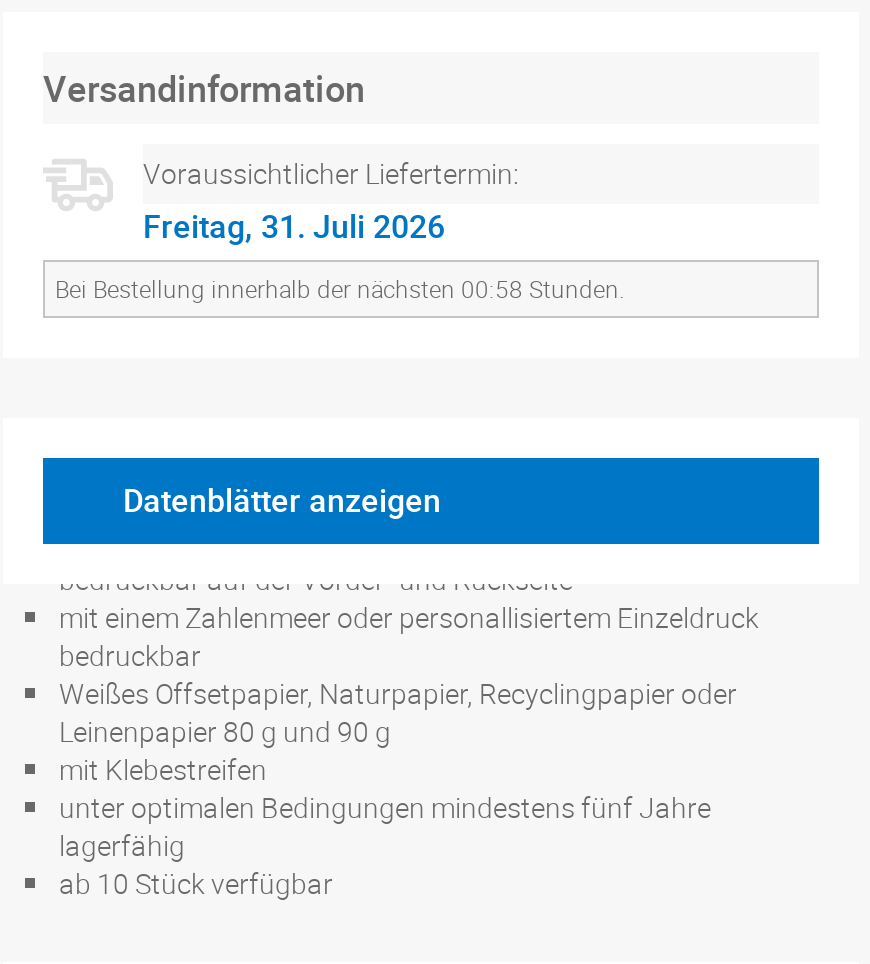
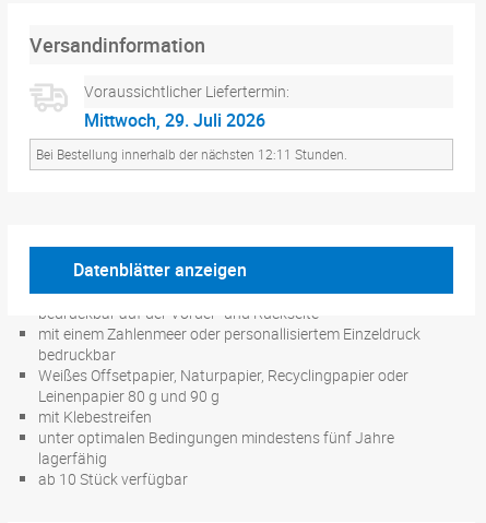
[143,205,445,249] Freitag, 31. Juli 2026 -> [84,108,265,132] Mittwoch, 29. Juli 2026
[55,273,625,305] Bei Bestellung innerhalb der nächsten 00:58 Stunden. -> [36,146,347,163] Bei Bestellung innerhalb der nächsten 12:11 Stunden.

